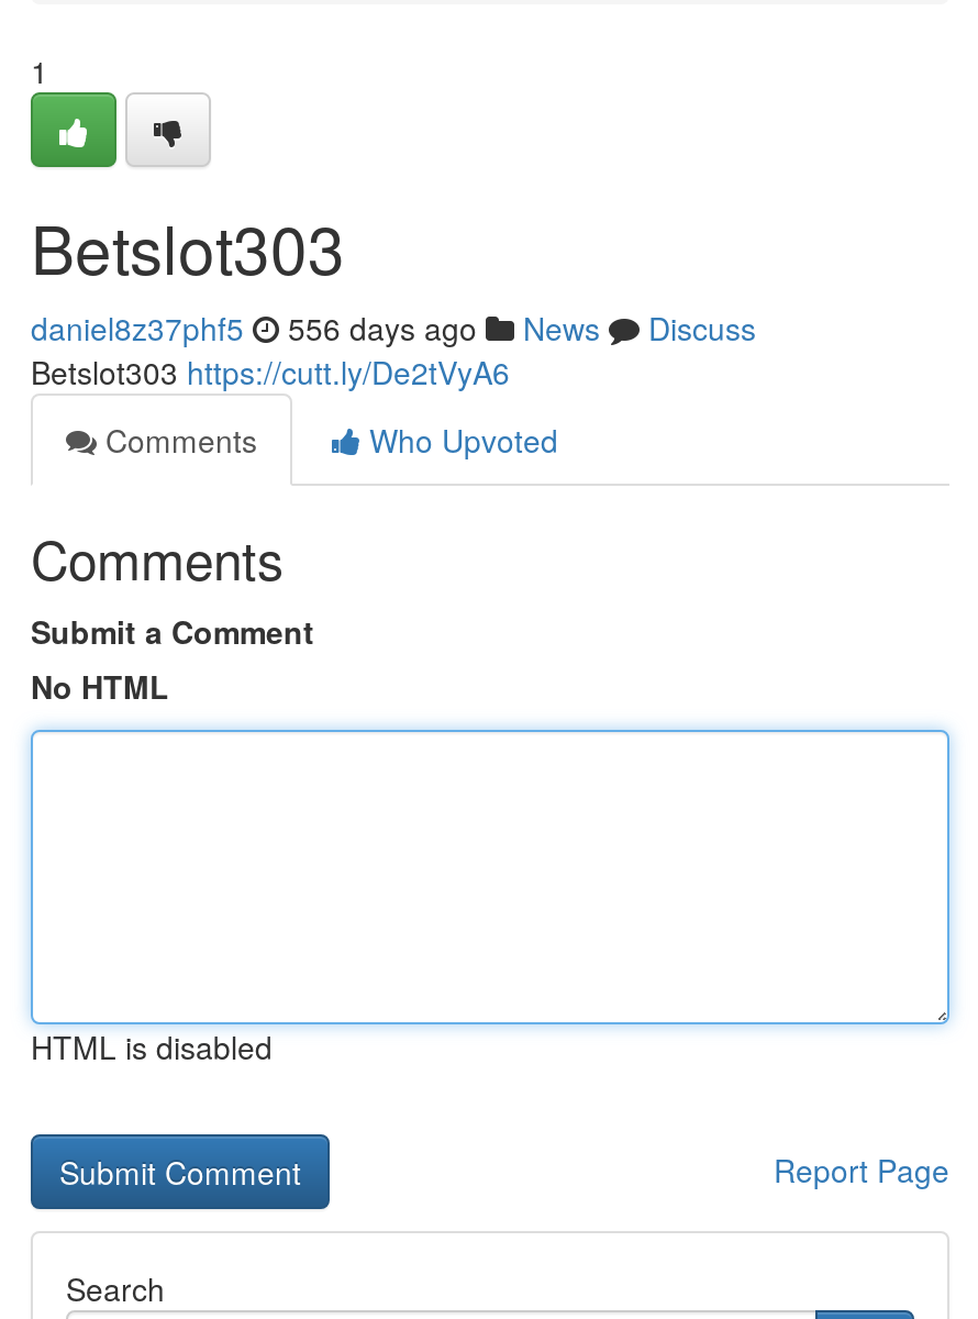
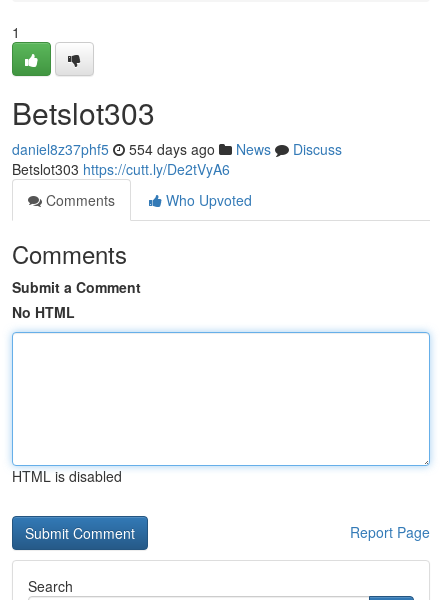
[31,306,756,350] daniel8z37phf5 556 days ago News Discuss -> [12,139,342,159] daniel8z37phf5 554 days ago News Discuss

